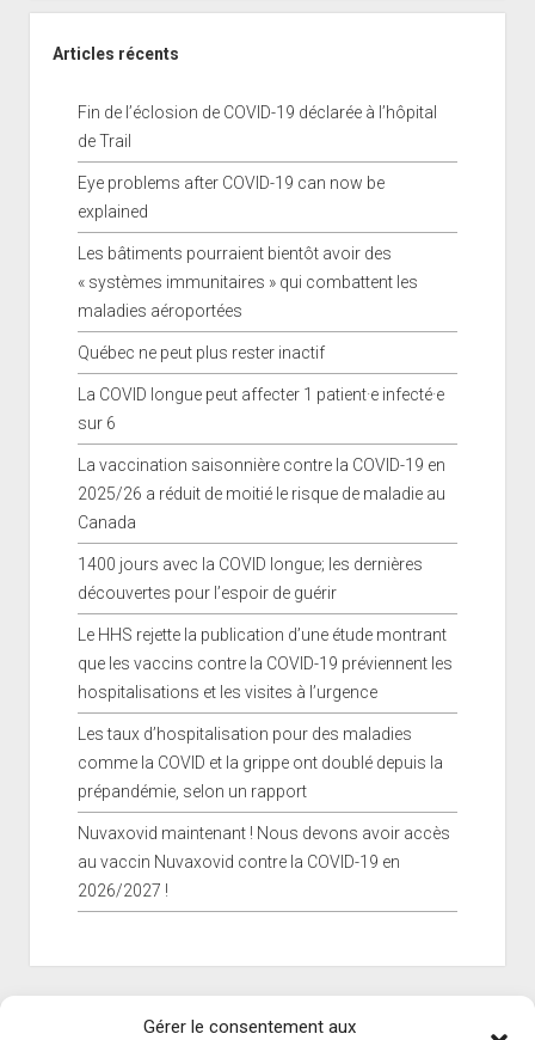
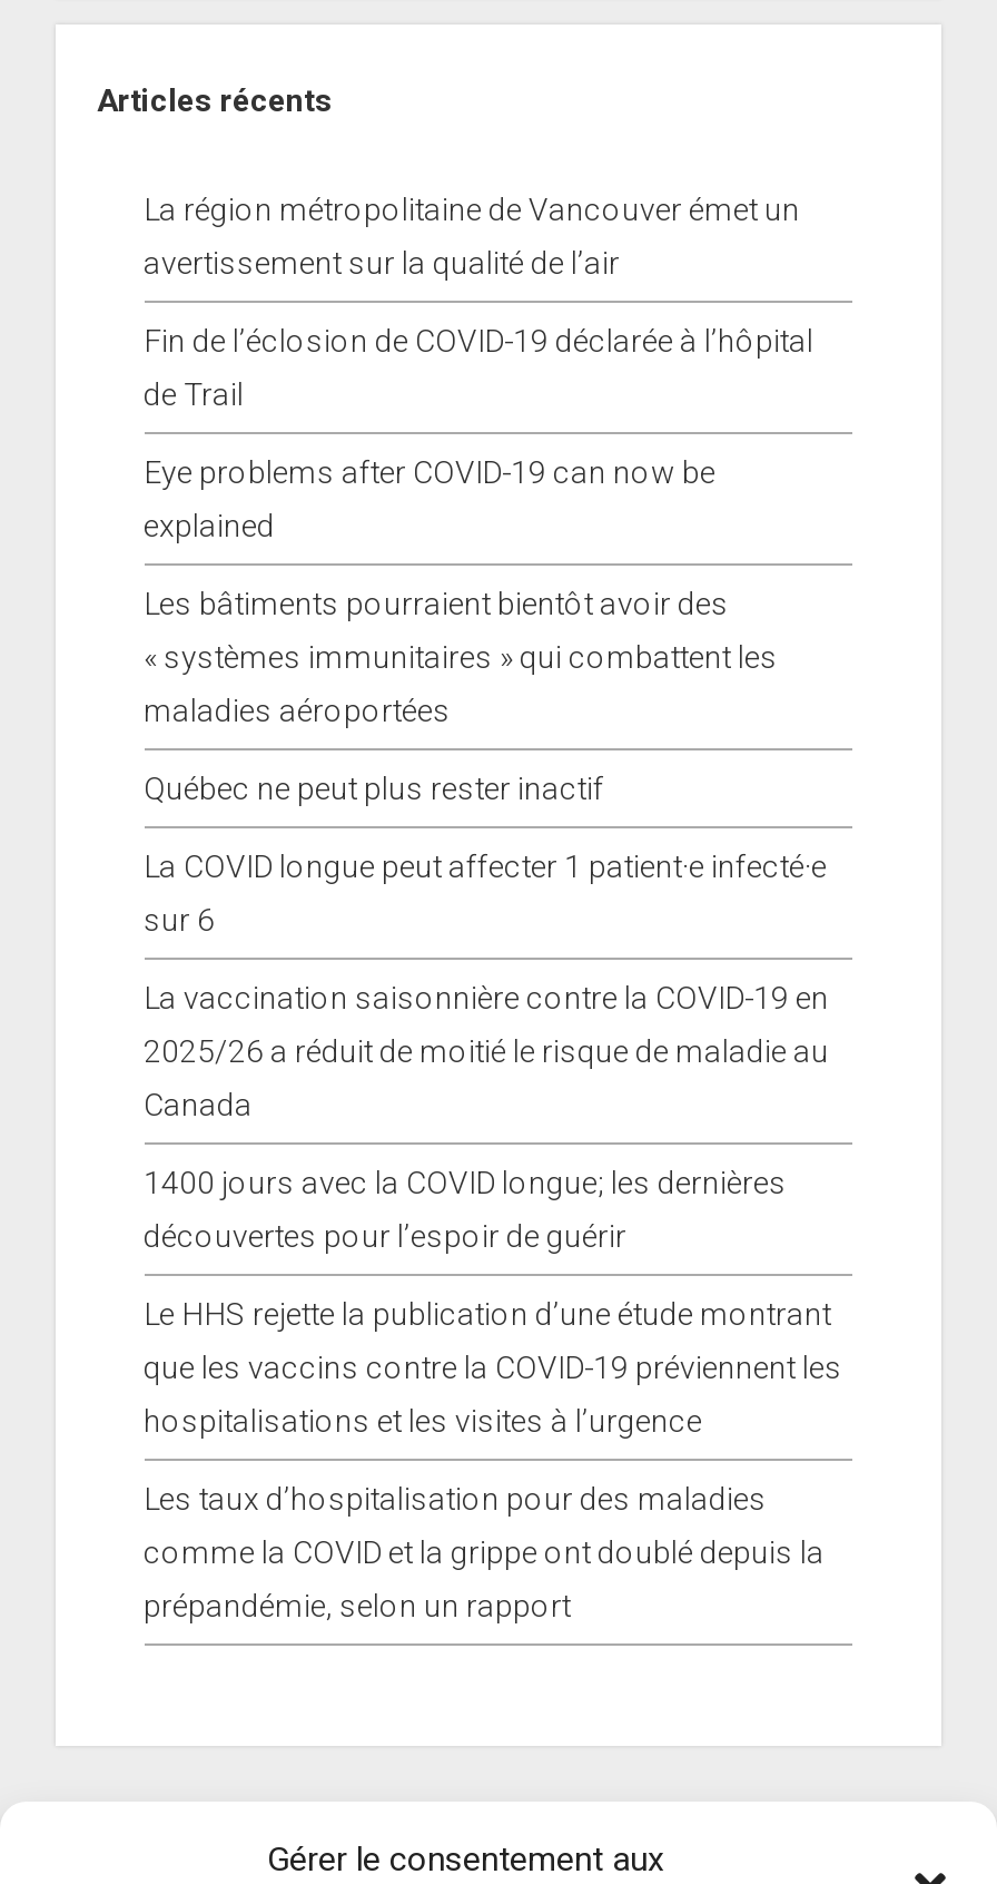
none -> [144,192,800,281] La région métropolitaine de Vancouver émet un | avertissement sur la qualité de l’air
moved [77,103,452,801] -> [144,323,842,1624]: Fin de l’éclosion de COVID-19 déclarée à l’hôpital | de Trail | Eye problems after COVID-19 can now be | ... | comme la COVID et la grippe ont doublé depuis la | prépandémie, selon un rapport
[77,824,450,900] Nuvaxovid maintenant ! Nous devons avoir accès | au vaccin Nuvaxovid contre la COVID-19 en | 2026/2027 ! -> none

